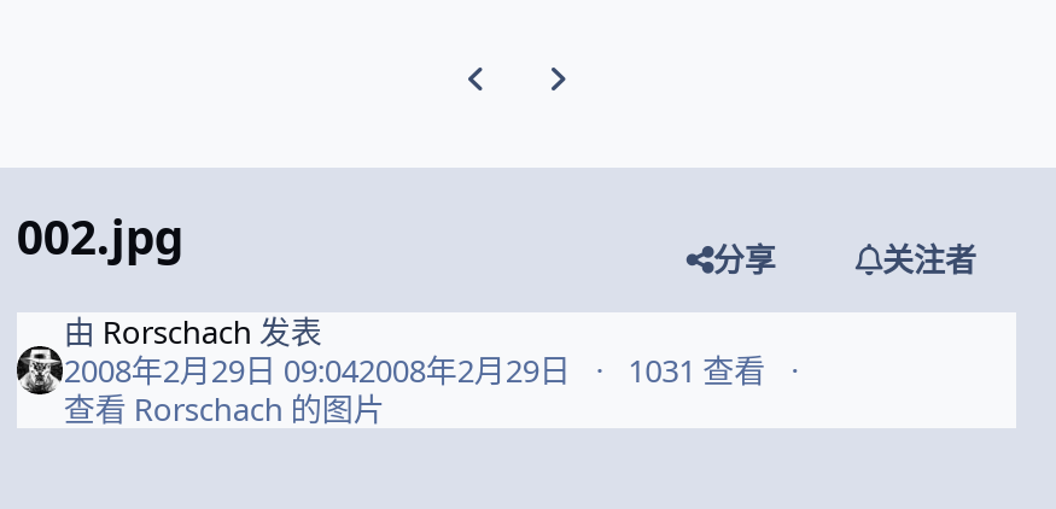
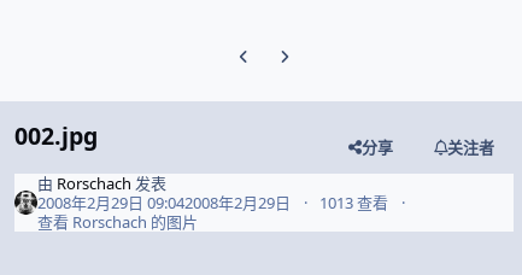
[64,348,766,392] 2008年2月29日 09:042008年2月29日 1031 查看 -> [38,192,388,213] 2008年2月29日 09:042008年2月29日 1013 查看

